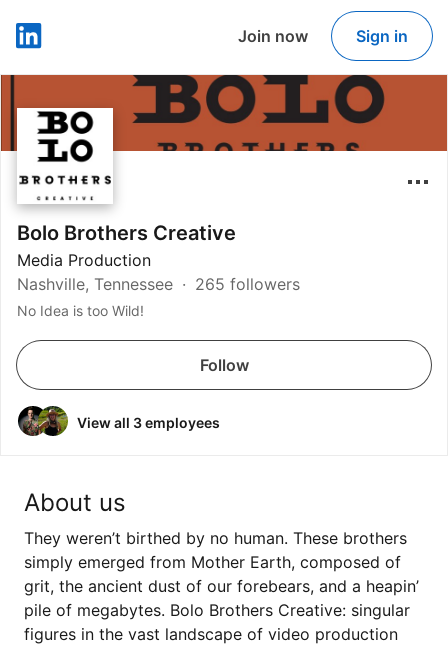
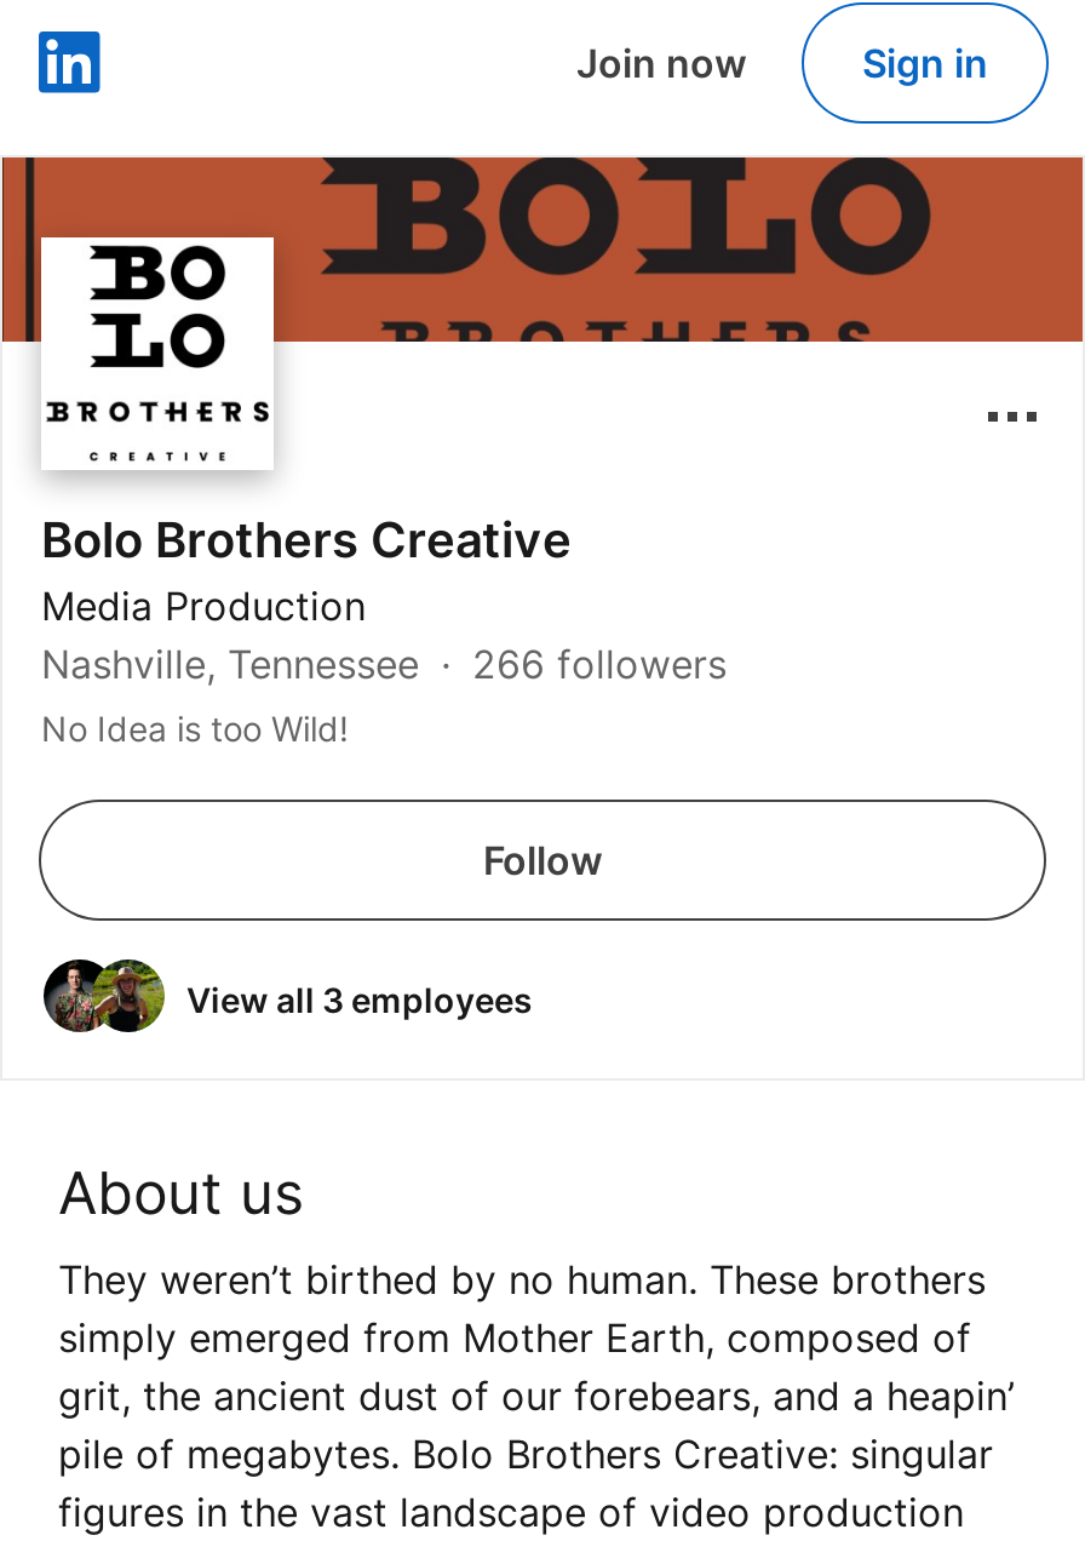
[17,274,300,294] Nashville, Tennessee 265 followers -> [41,640,727,688] Nashville, Tennessee 266 followers

